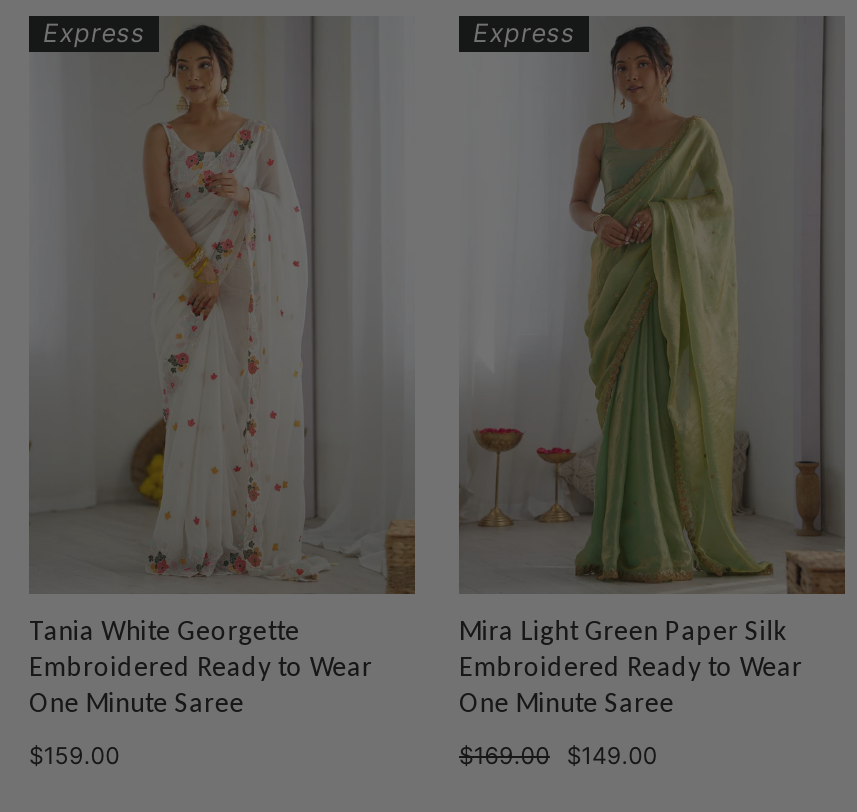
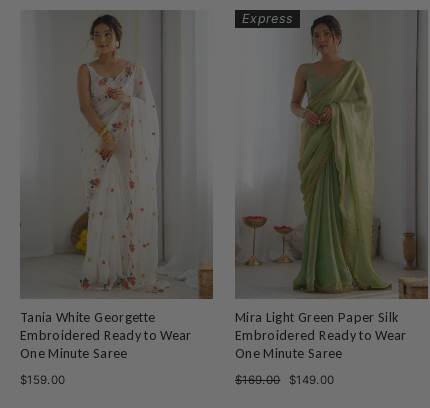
[43,18,145,48] Express -> none

